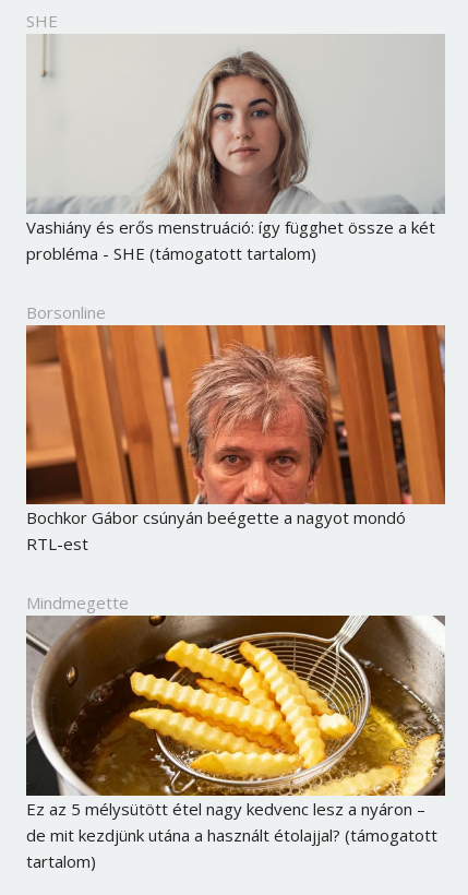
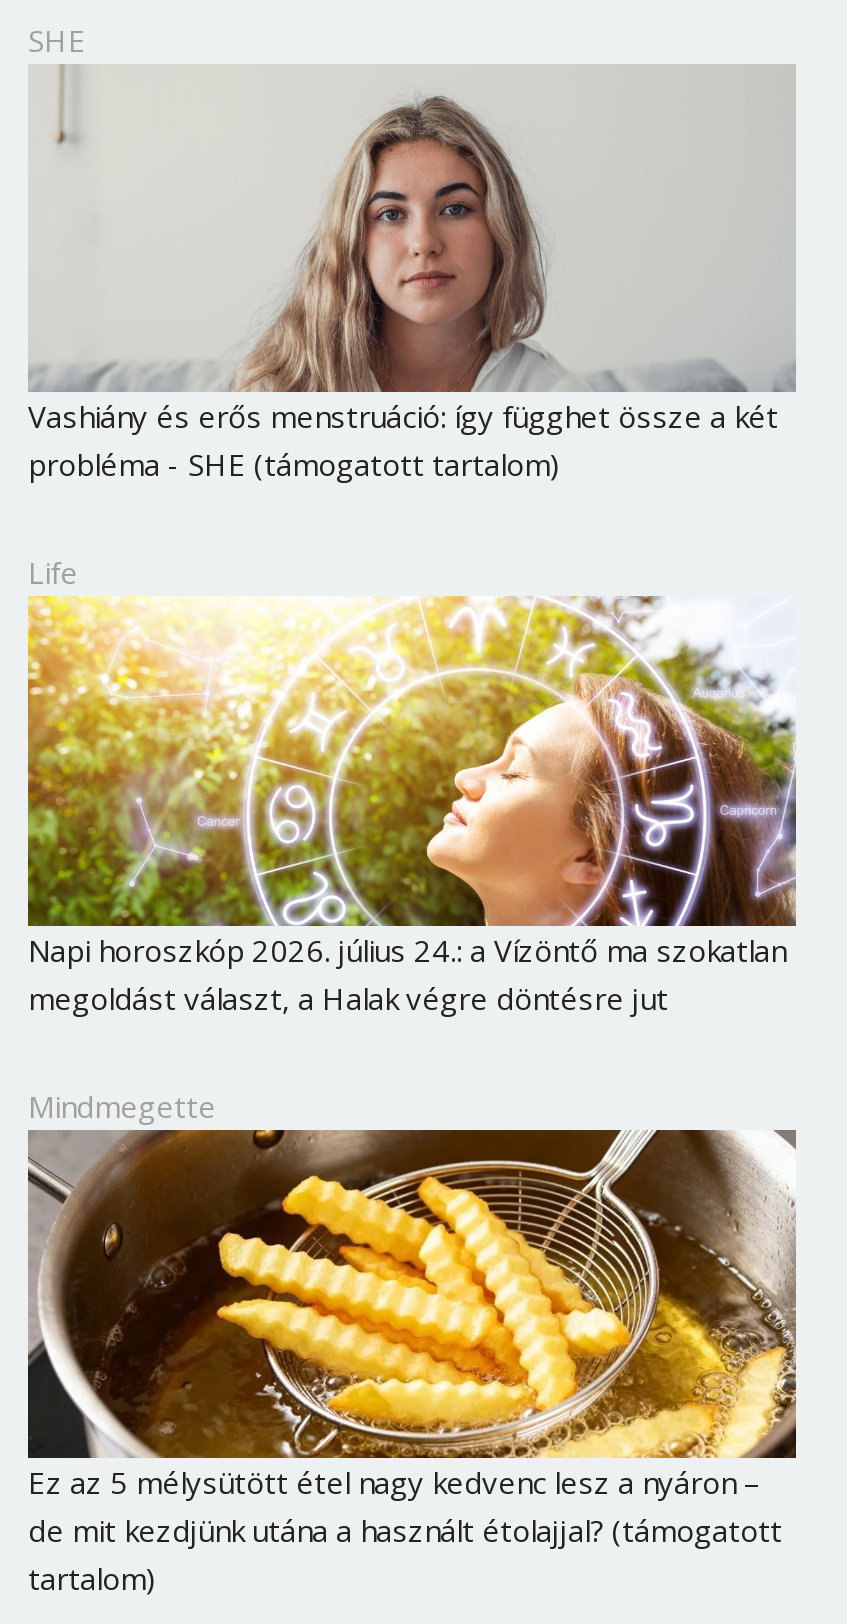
[26,301,106,323] Borsonline -> [28,553,78,593] Life
[25,324,446,555] [image] | Bochkor Gábor csúnyán beégette a nagyot mondó | RTL-est -> [26,595,796,1018] [image] | Napi horoszkóp 2026. július 24.: a Vízöntő ma szokatlan | megoldást választ, a Halak végre döntésre jut

